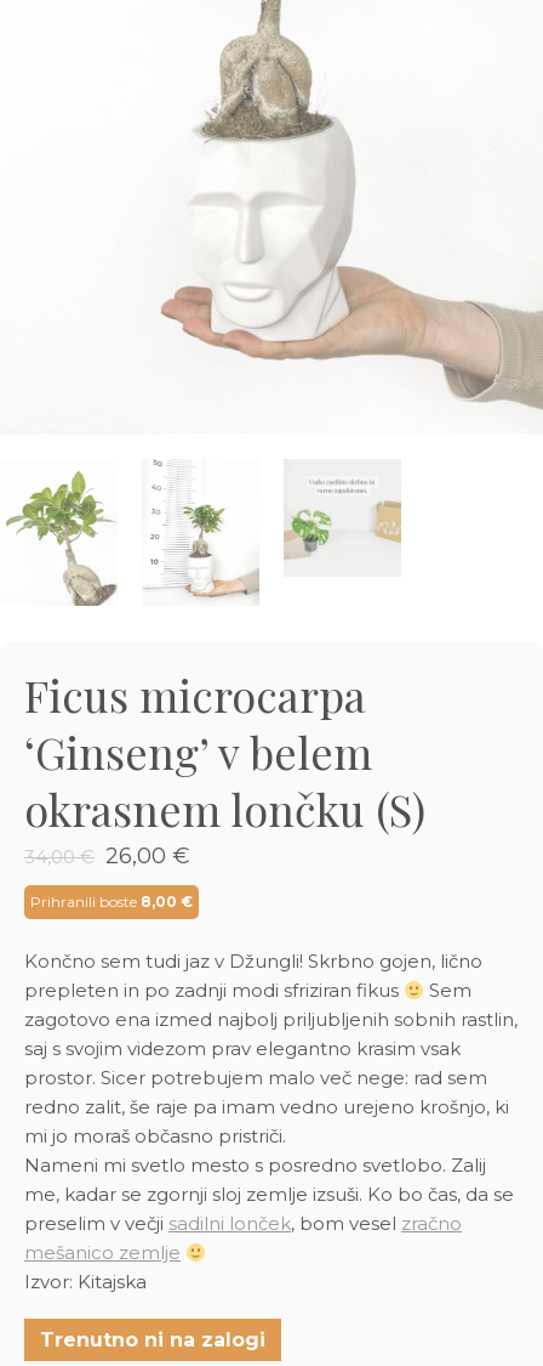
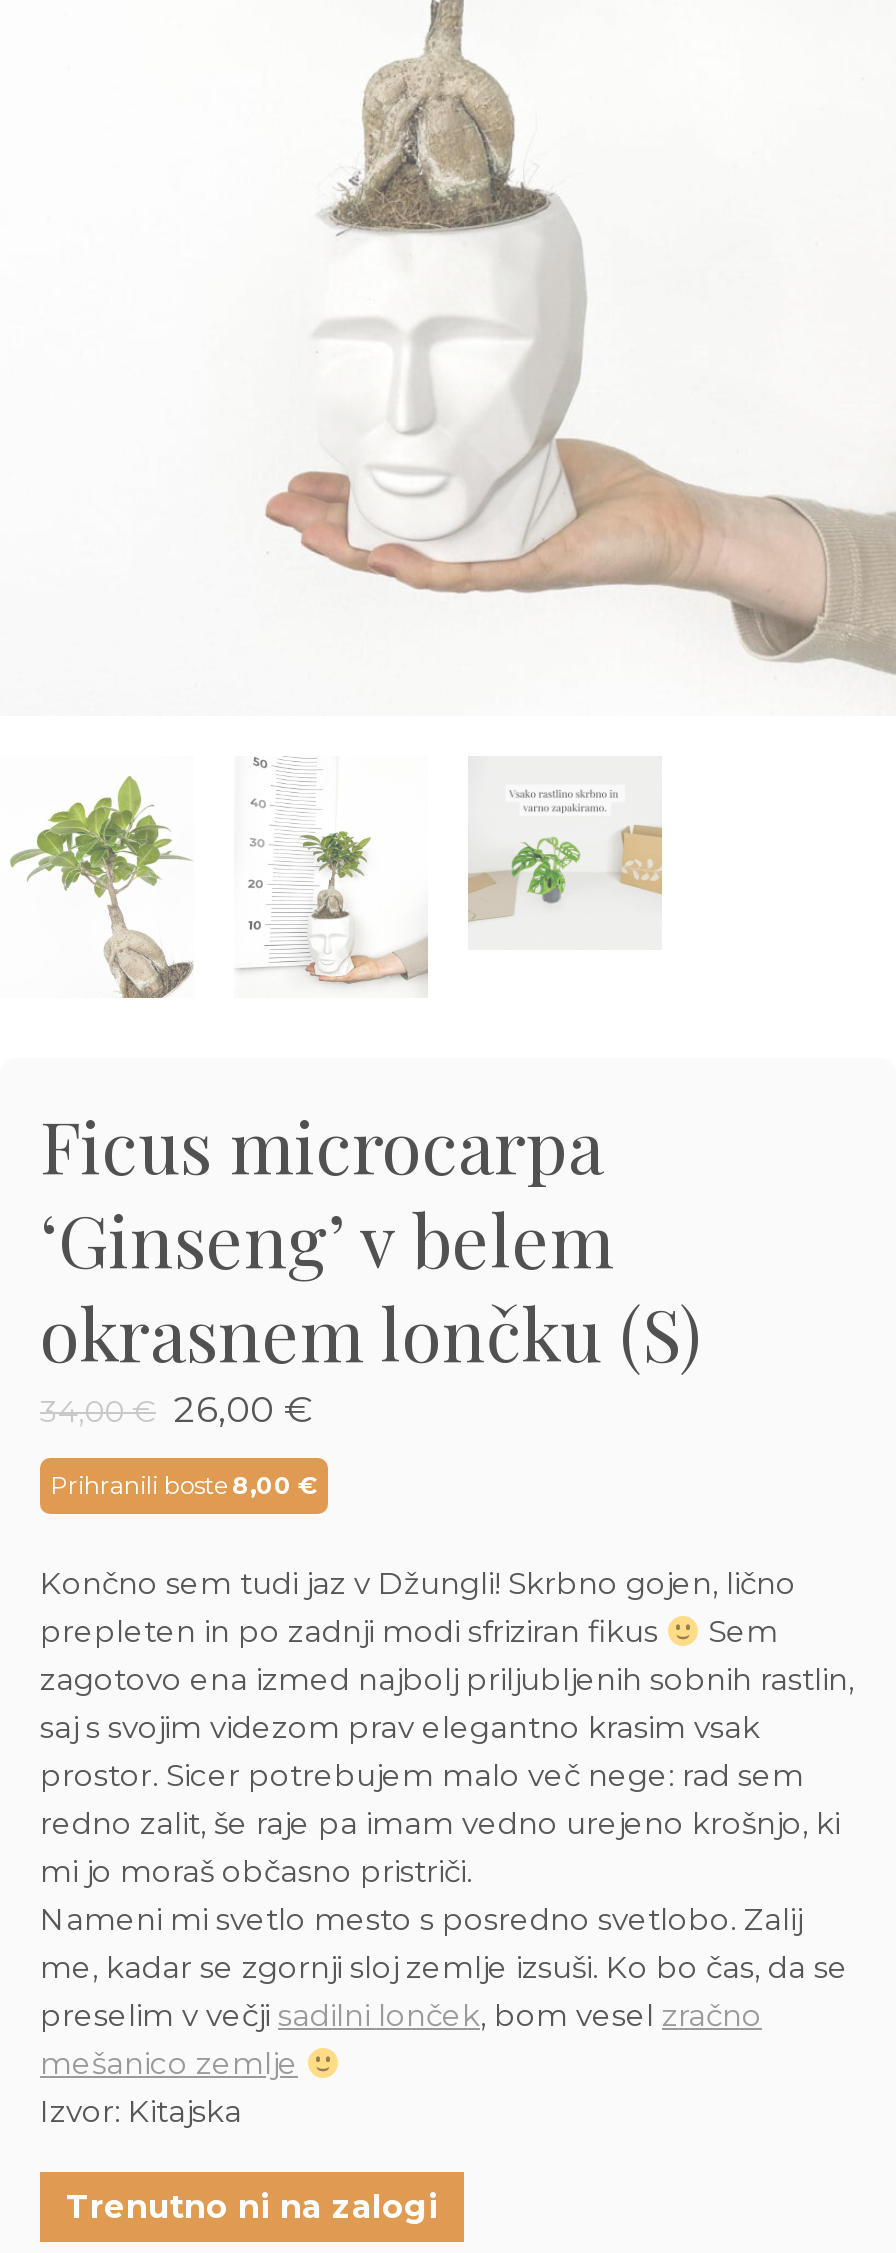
[287,509,351,552] [image] -> [472,836,582,908] [image]

